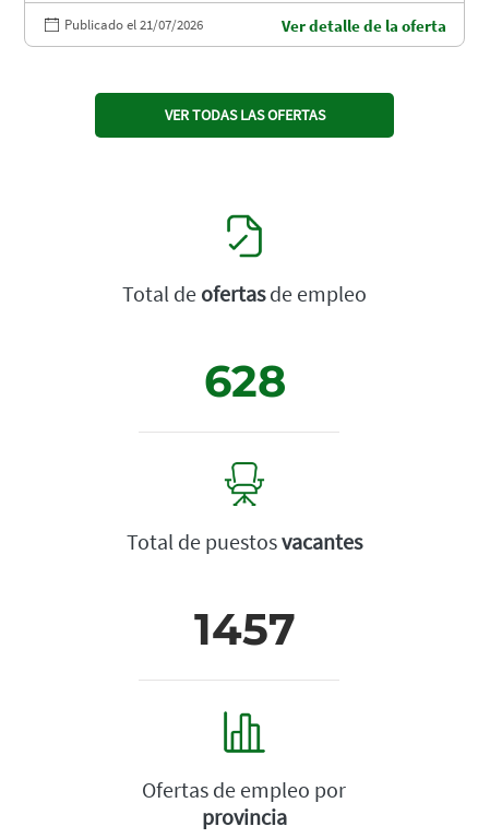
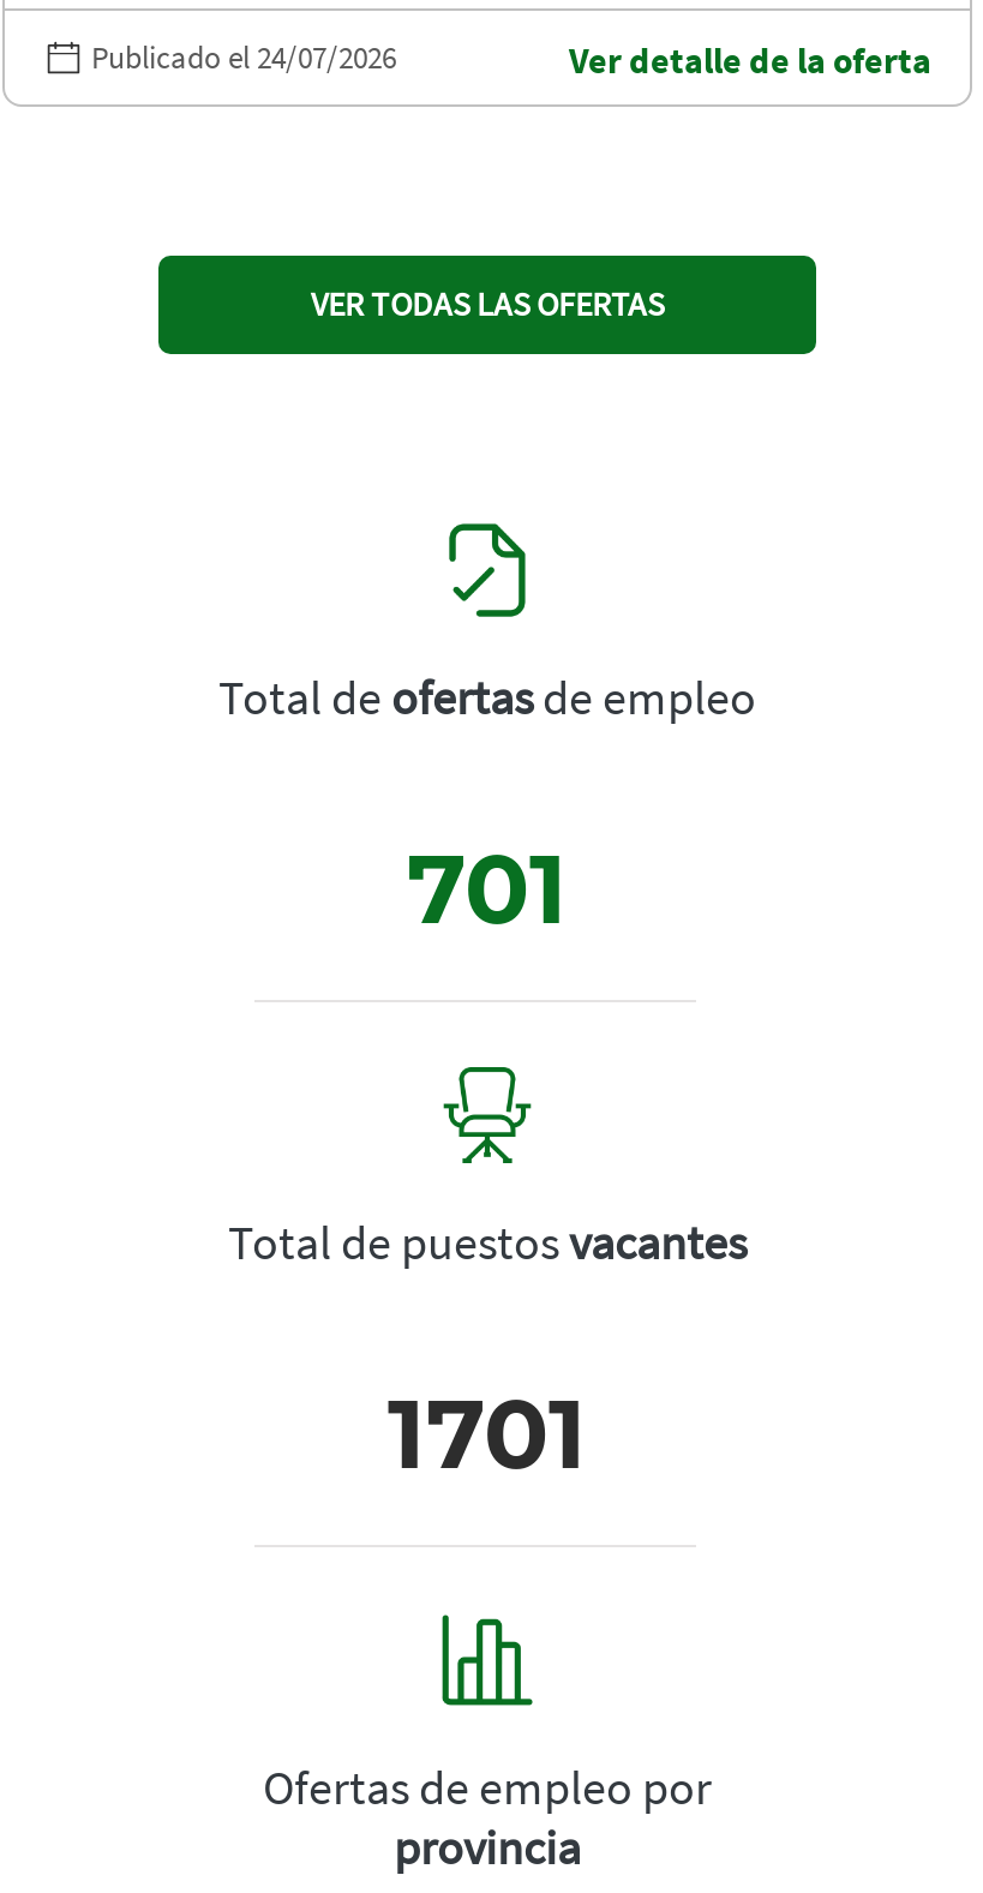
[64,15,203,34] Publicado el 21/07/2026 -> [91,38,396,79] Publicado el 24/07/2026
[204,354,285,407] 628 -> [407,829,568,946] 701
[194,602,295,655] 1457 -> [388,1374,587,1491] 1701

